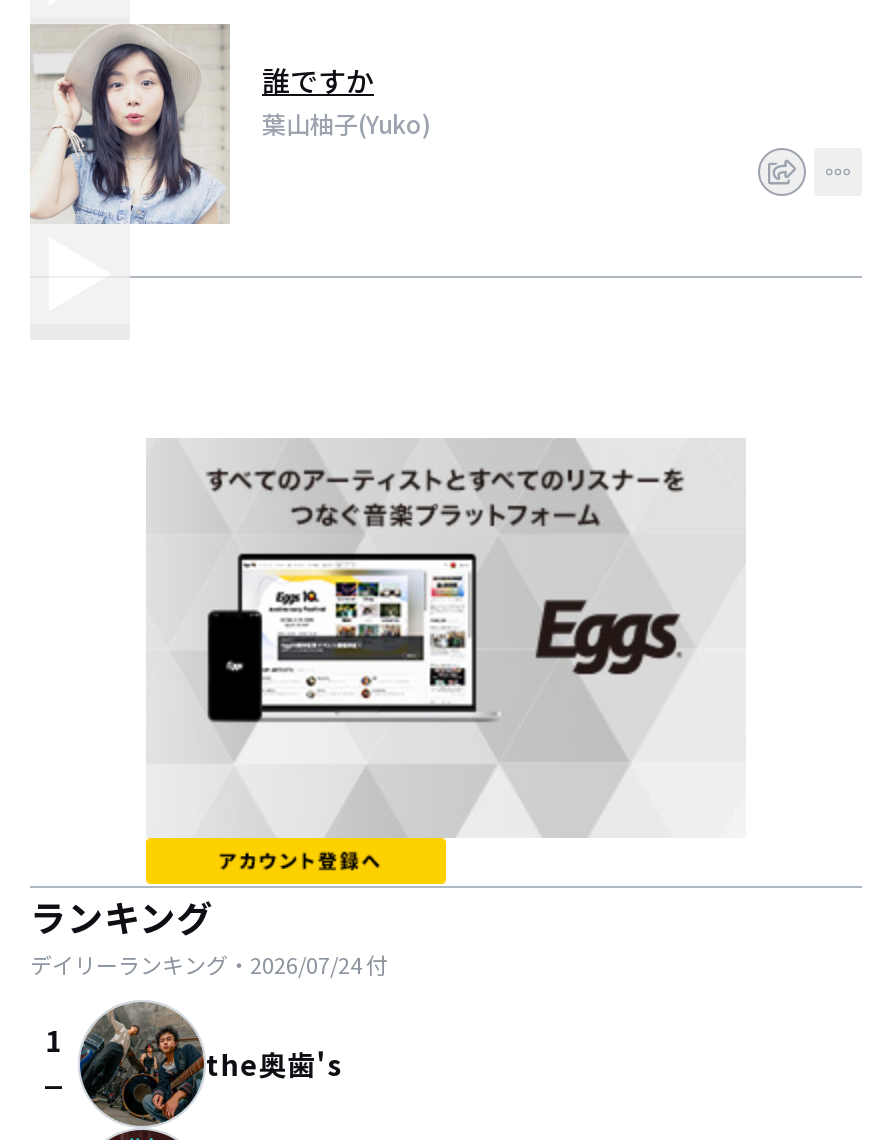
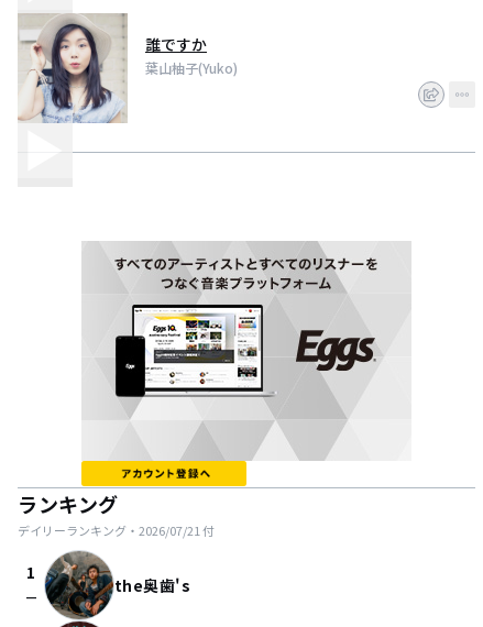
[30,948,388,980] デイリーランキング・2026/07/24付 -> [18,521,215,539] デイリーランキング・2026/07/21付

